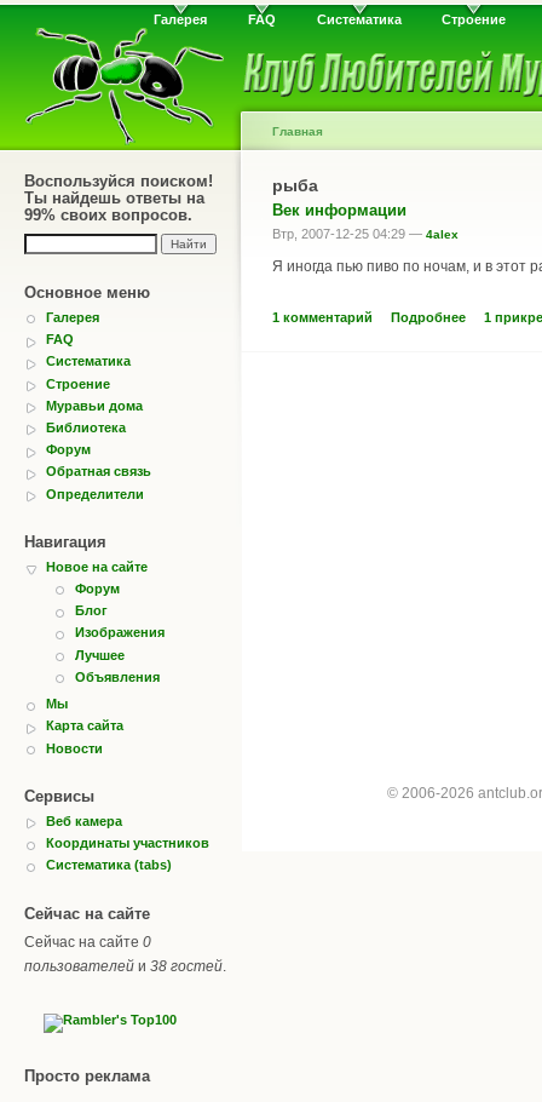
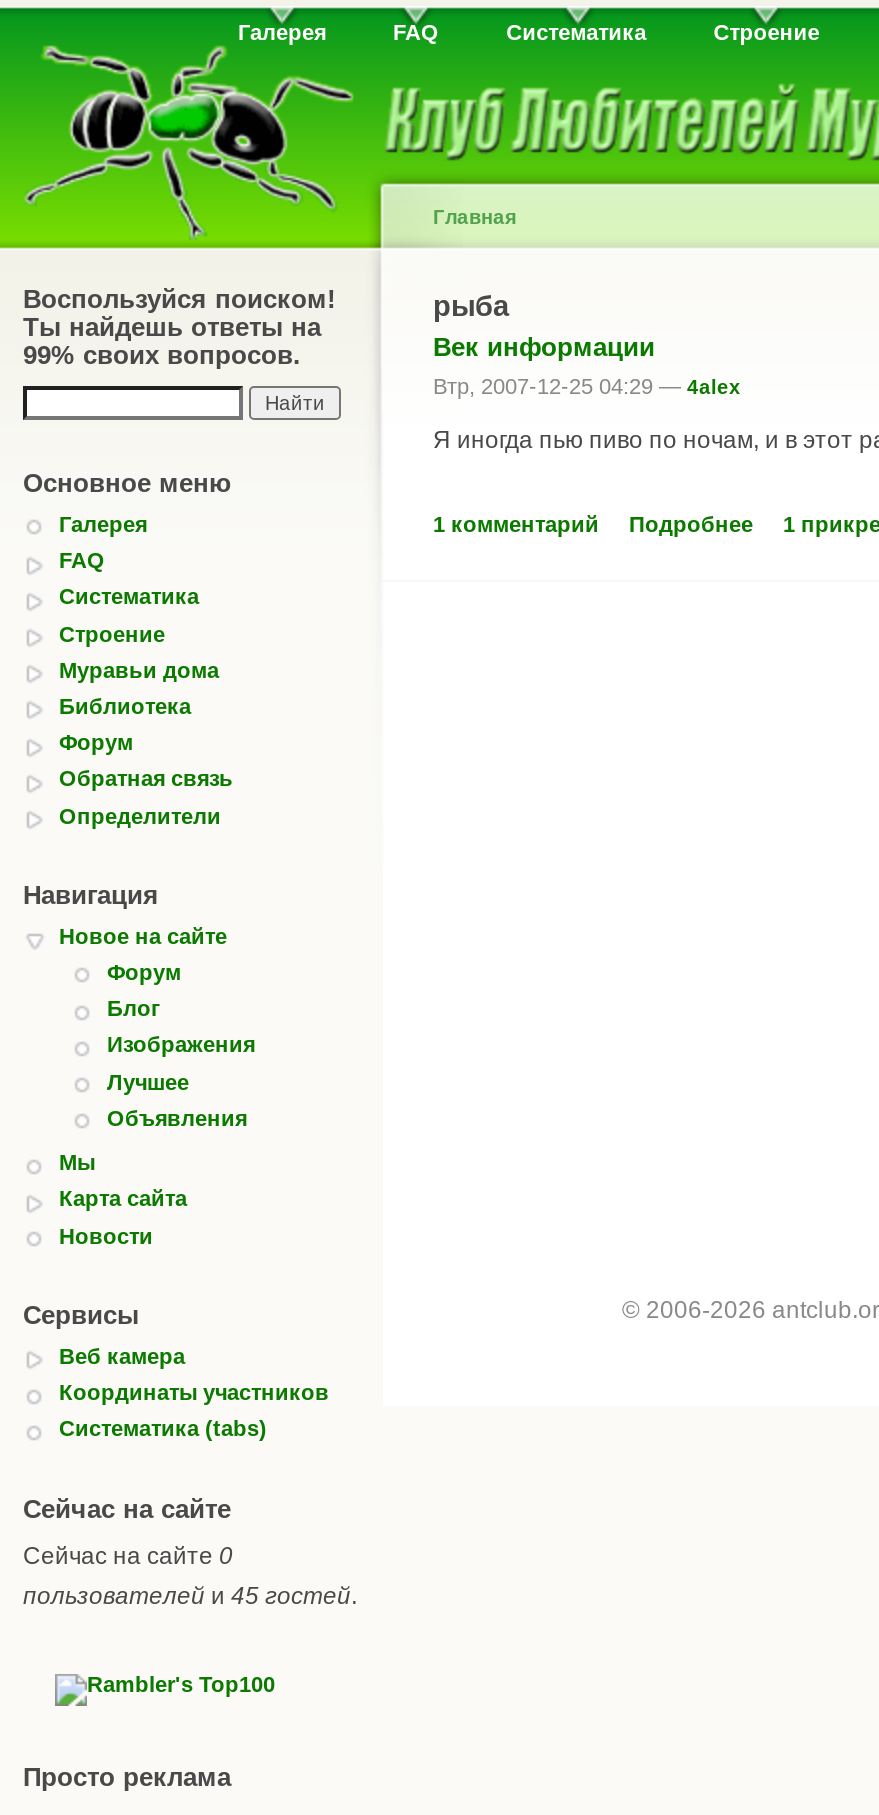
[24,958,226,974] пользователей и 38 гостей. -> [23,1581,357,1609] пользователей и 45 гостей.

